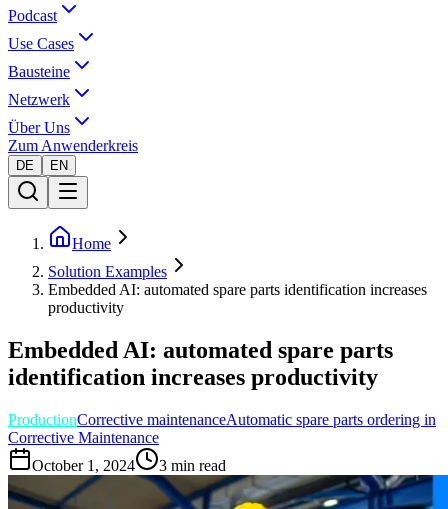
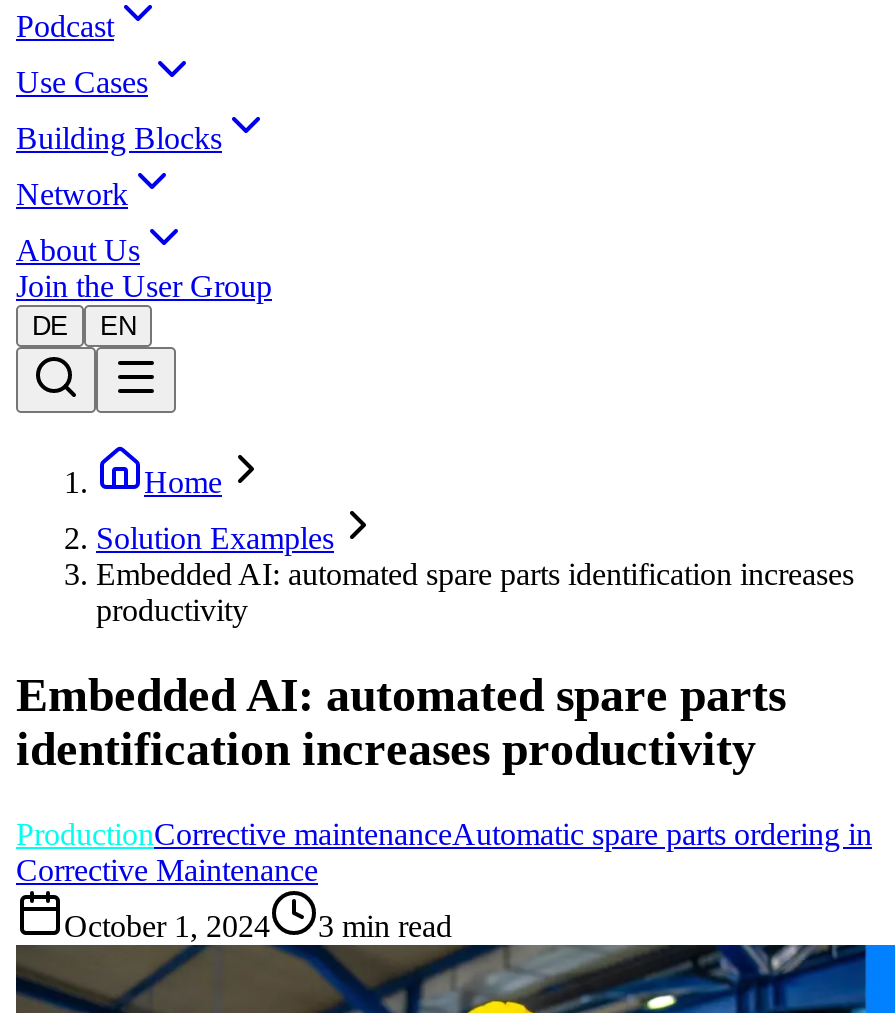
[8,63,70,80] Bausteine -> [16,121,222,155] Building Blocks
[8,91,70,108] Netzwerk -> [16,177,128,211] Network
[8,119,138,154] Über Uns | Zum Anwenderkreis -> [16,233,272,303] About Us | Join the User Group

